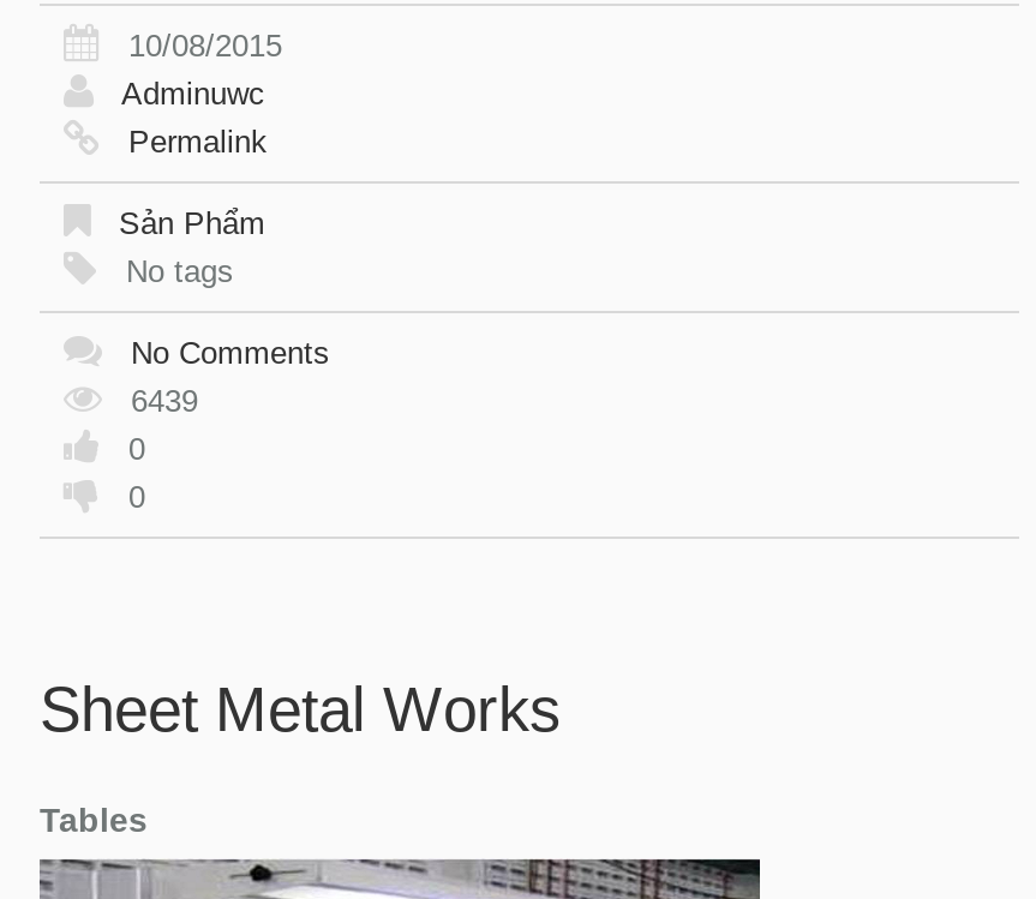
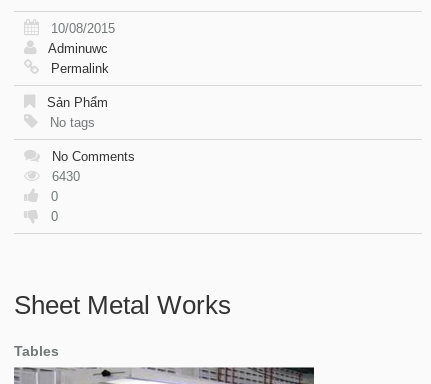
[121,382,198,418] 6439 -> [48,169,80,184] 6430

